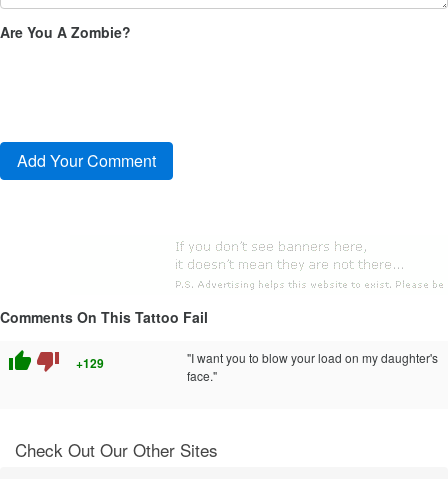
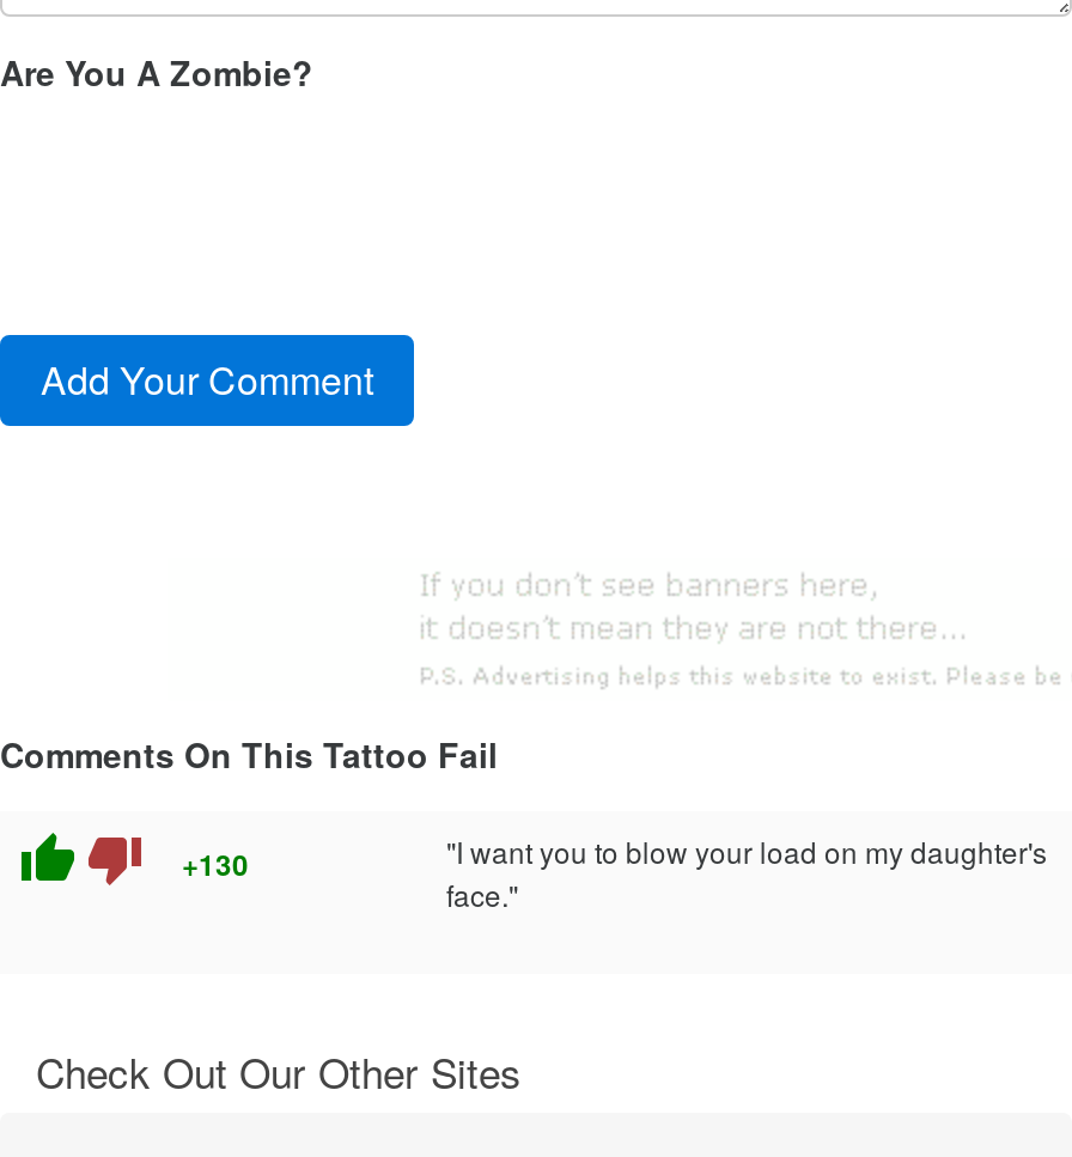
[76,354,104,372] +129 -> [182,842,249,885] +130

